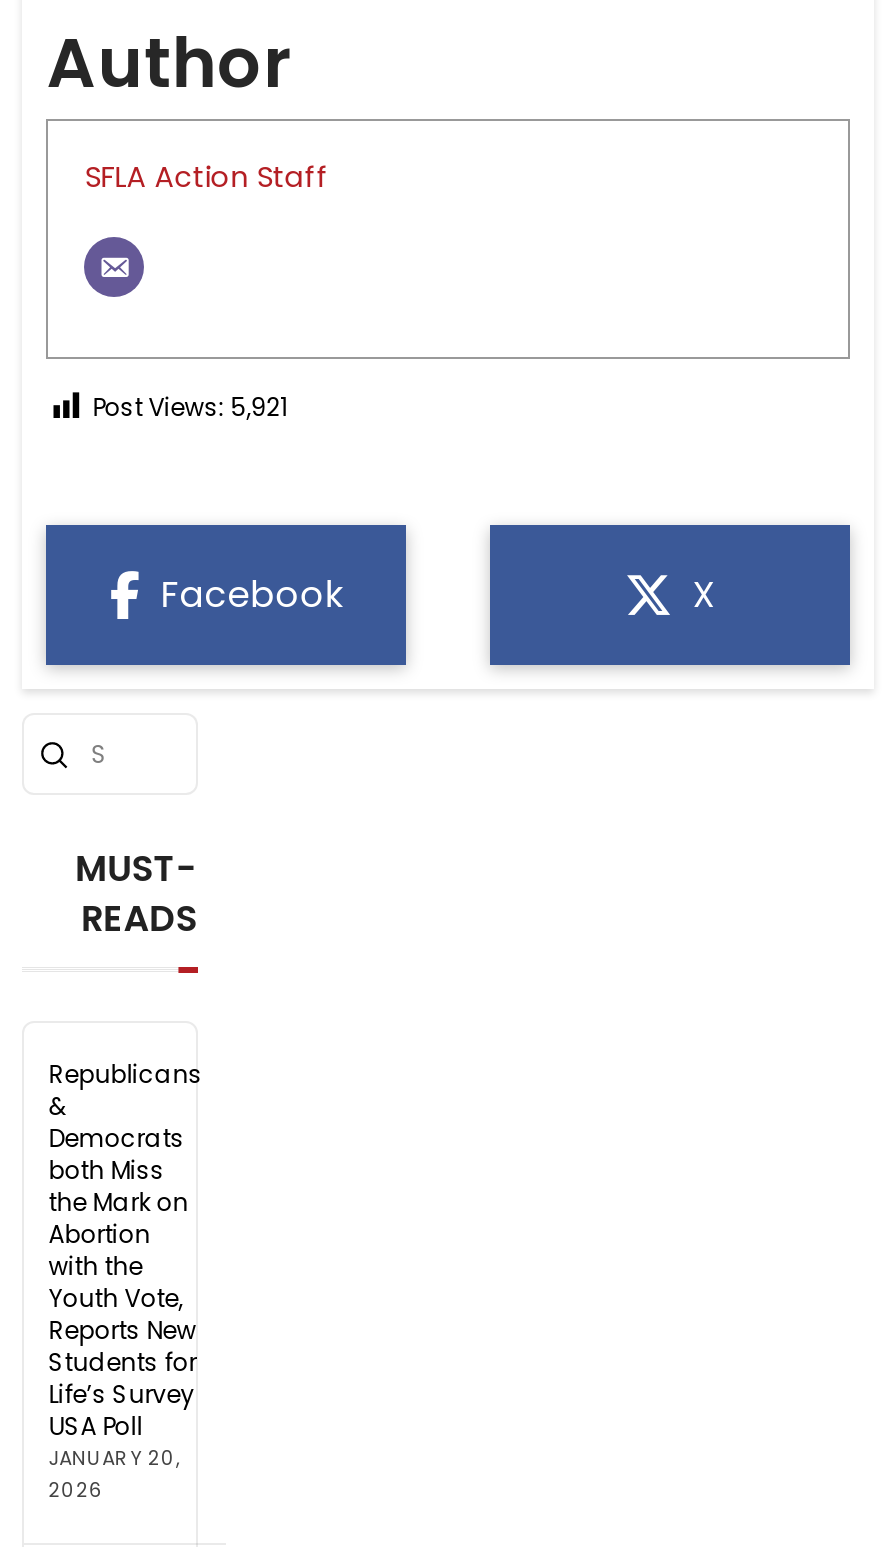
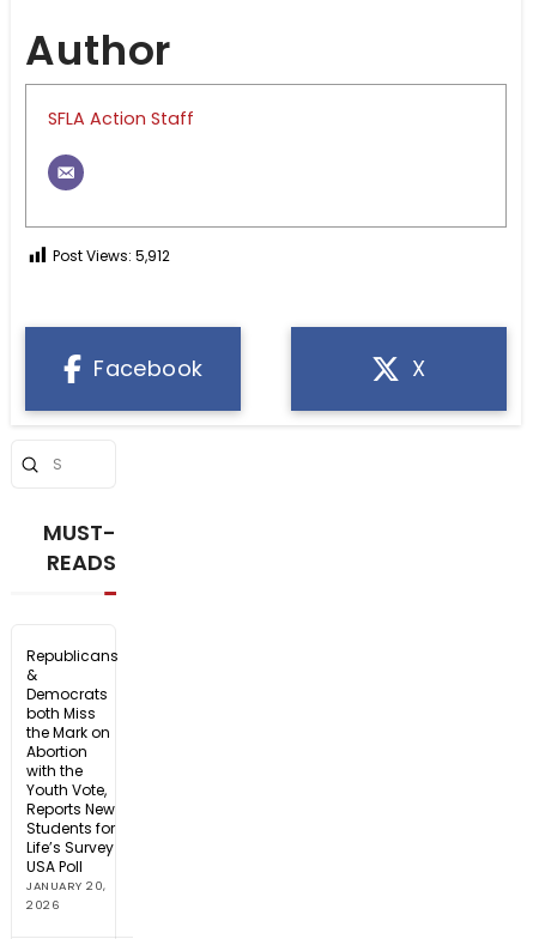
[92,390,288,424] Post Views: 5,921 -> [53,246,170,266] Post Views: 5,912

